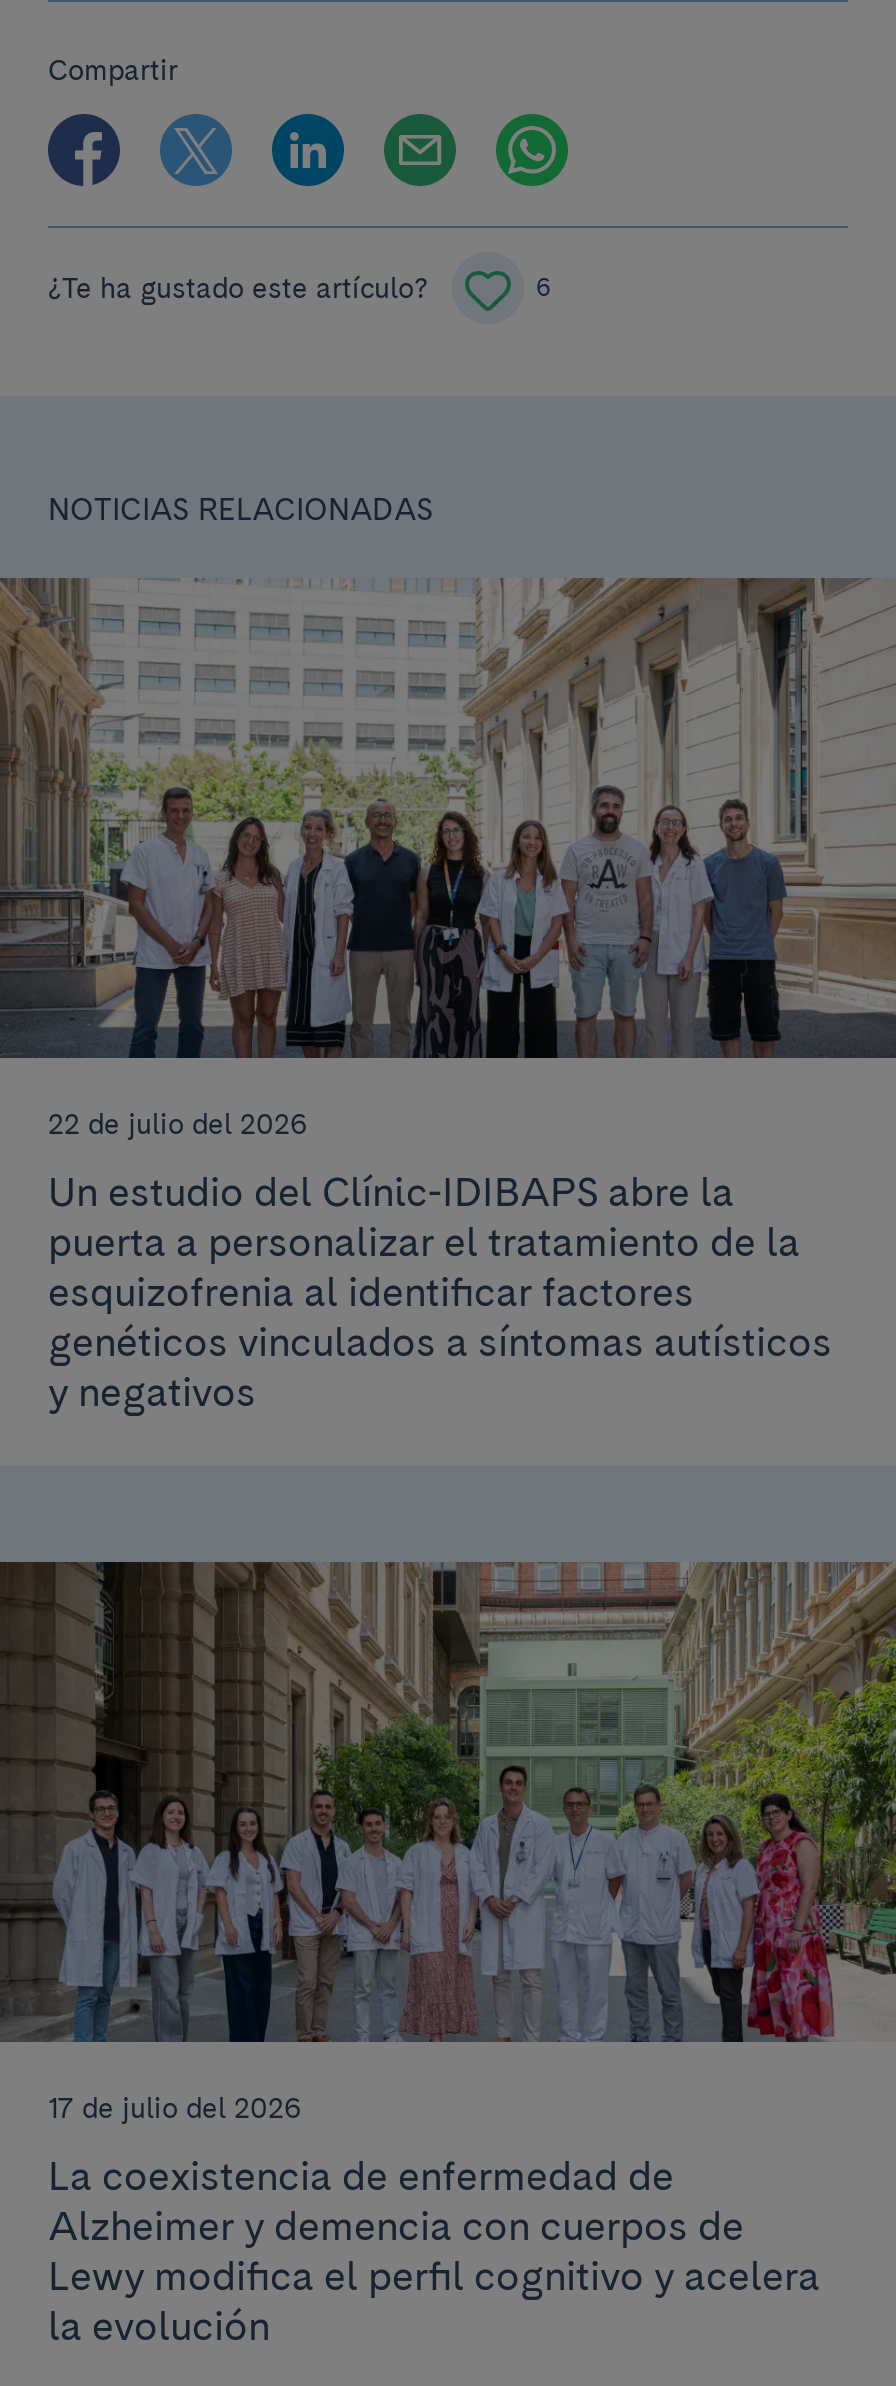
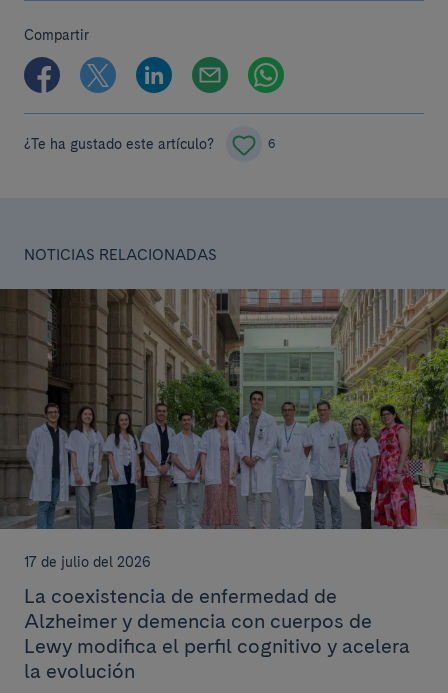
[6,576,890,1417] [image] | 22 de julio del 2026 | Un estudio del Clínic-IDIBAPS abre la | puerta a personalizar el tratamiento de la | esquizofrenia al identificar factores | genéticos vinculados a síntomas autísticos | y negativos -> none

